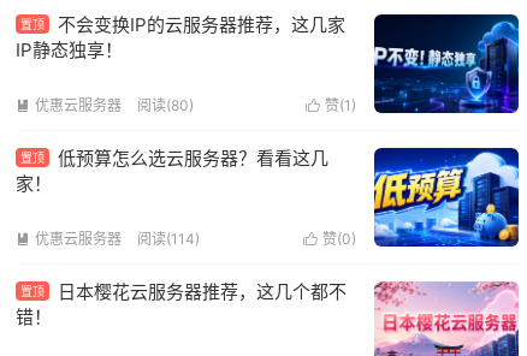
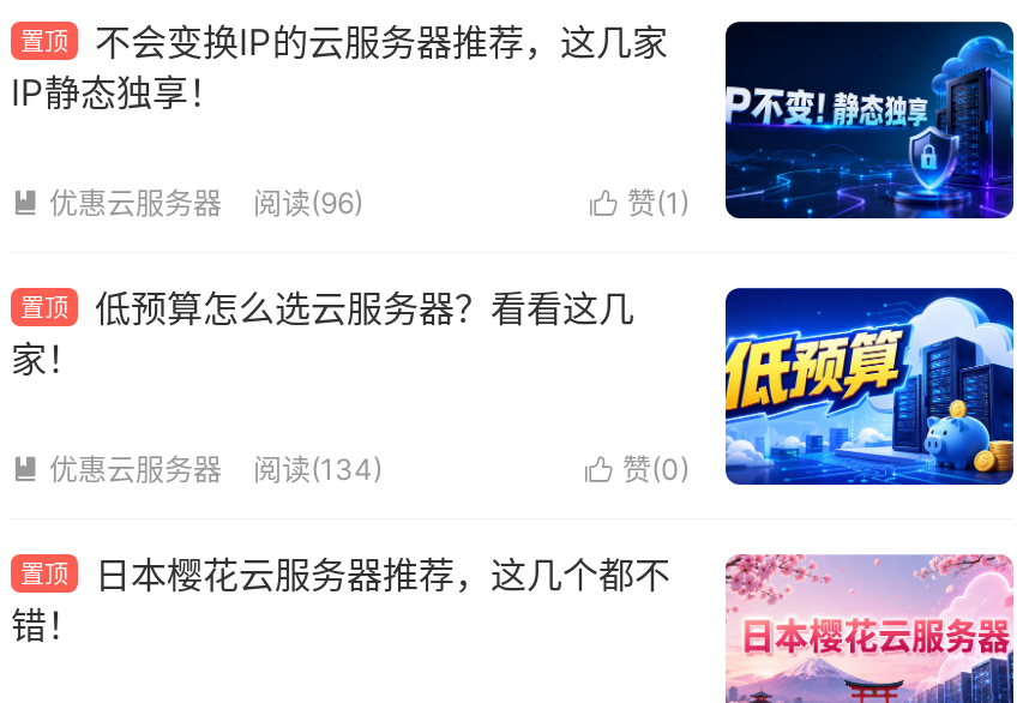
[137,96,194,114] 阅读(80) -> [253,185,363,221] 阅读(96)
[137,230,200,248] 阅读(114) -> [253,451,383,487] 阅读(134)

